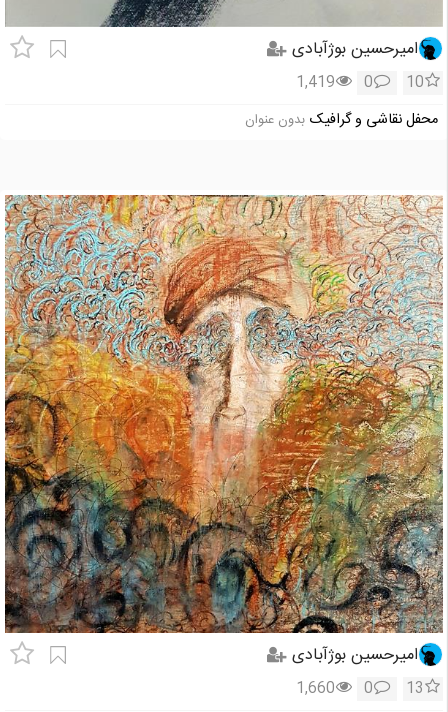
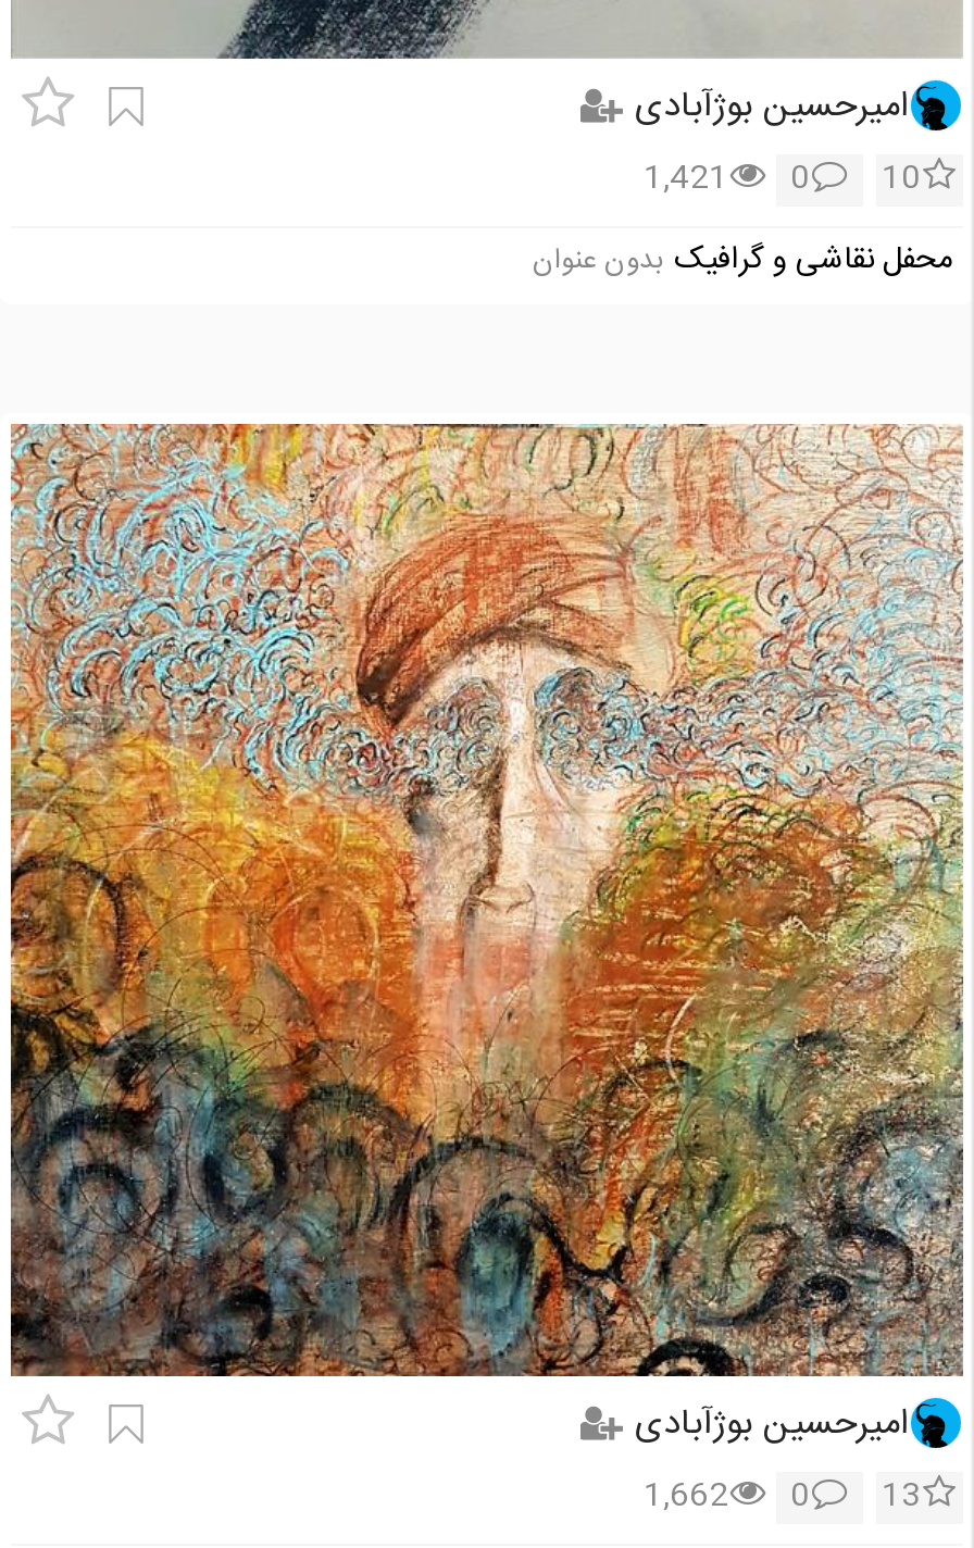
[296,71,423,95] 1,419 0 10 -> [644,155,921,207] 1,421 0 10
[296,677,423,701] 1,660 0 13 -> [644,1473,921,1525] 1,662 0 13

